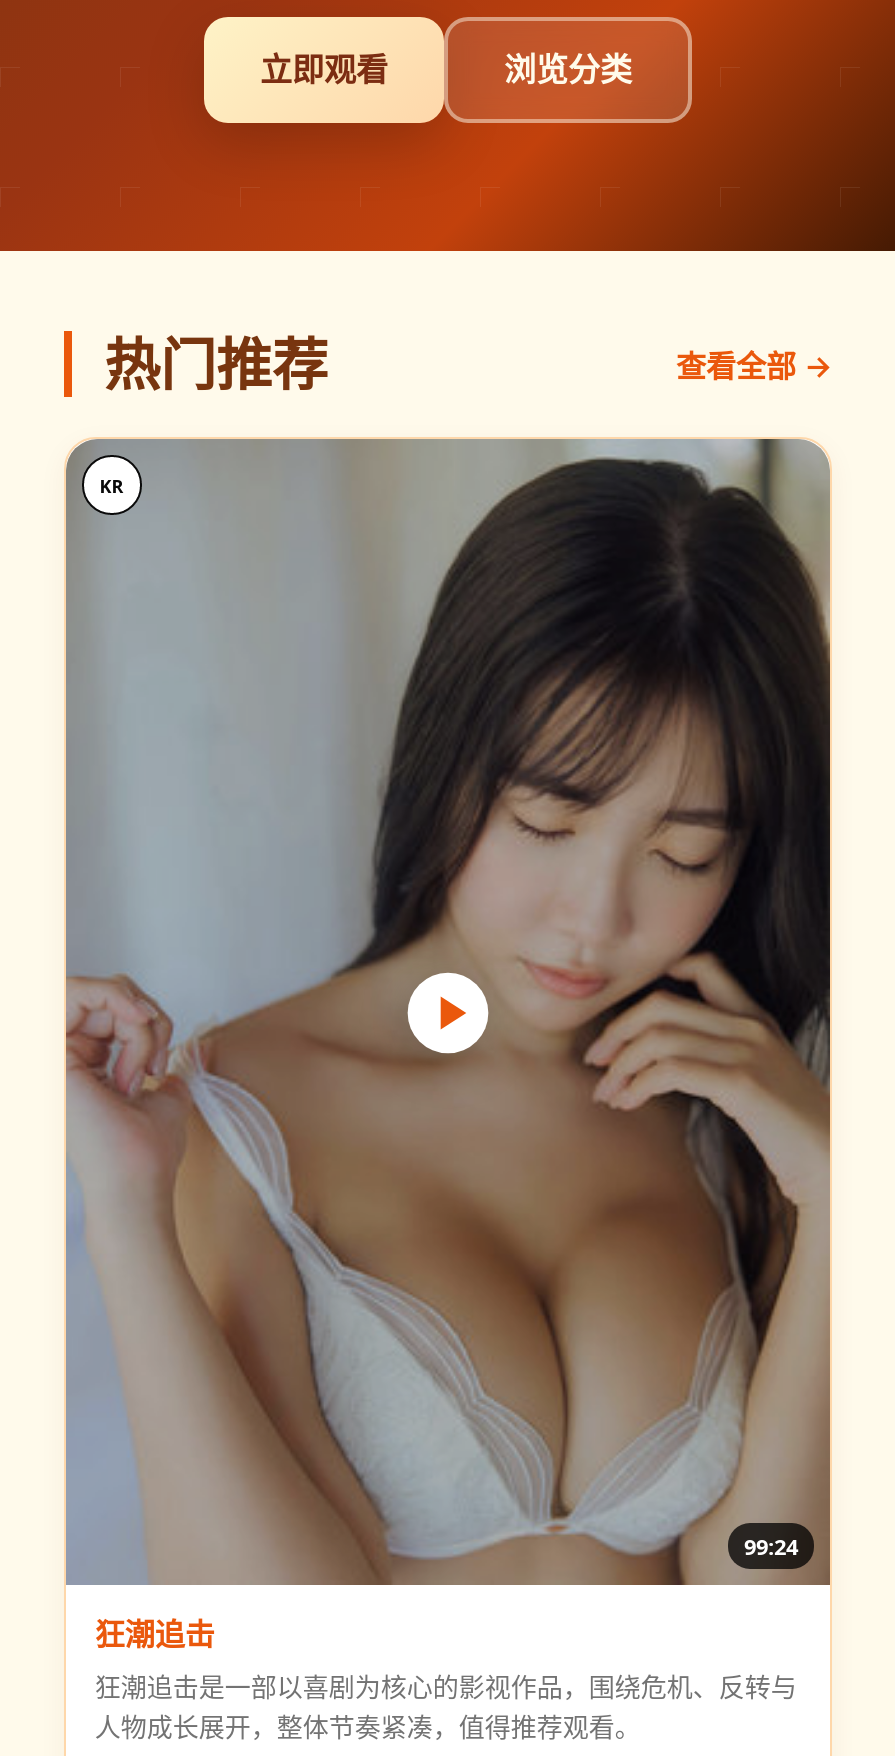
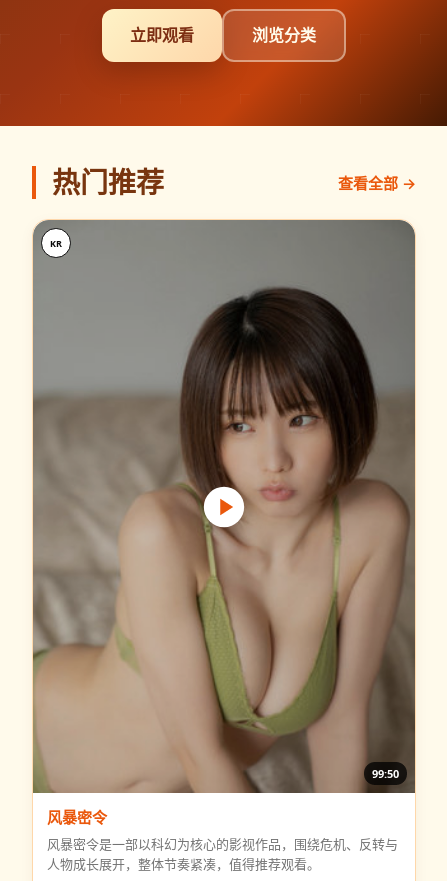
[66,439,830,1585] [image] | 99:24 -> [32,220,415,794] [image] | 99:50
[95,1613,797,1705] 狂潮追击 | 狂潮追击是一部以喜剧为核心的影视作品，围绕危机、反转与 -> [47,807,398,853] 风暴密令 | 风暴密令是一部以科幻为核心的影视作品，围绕危机、反转与

